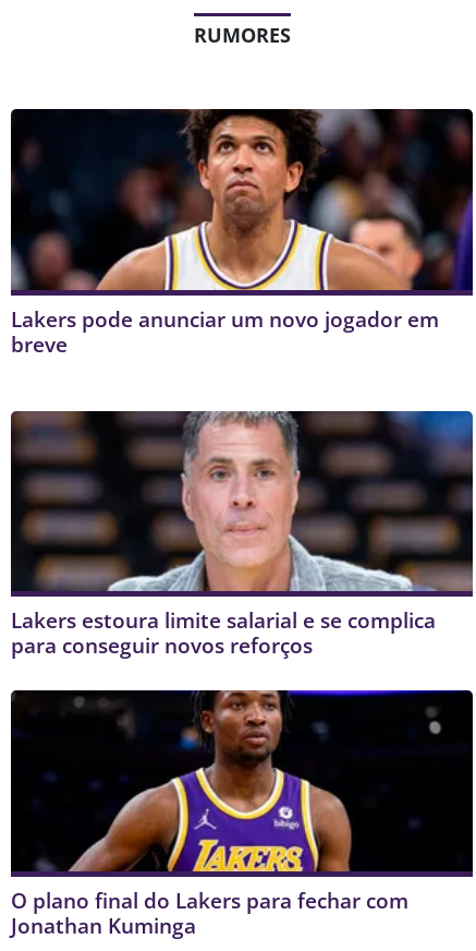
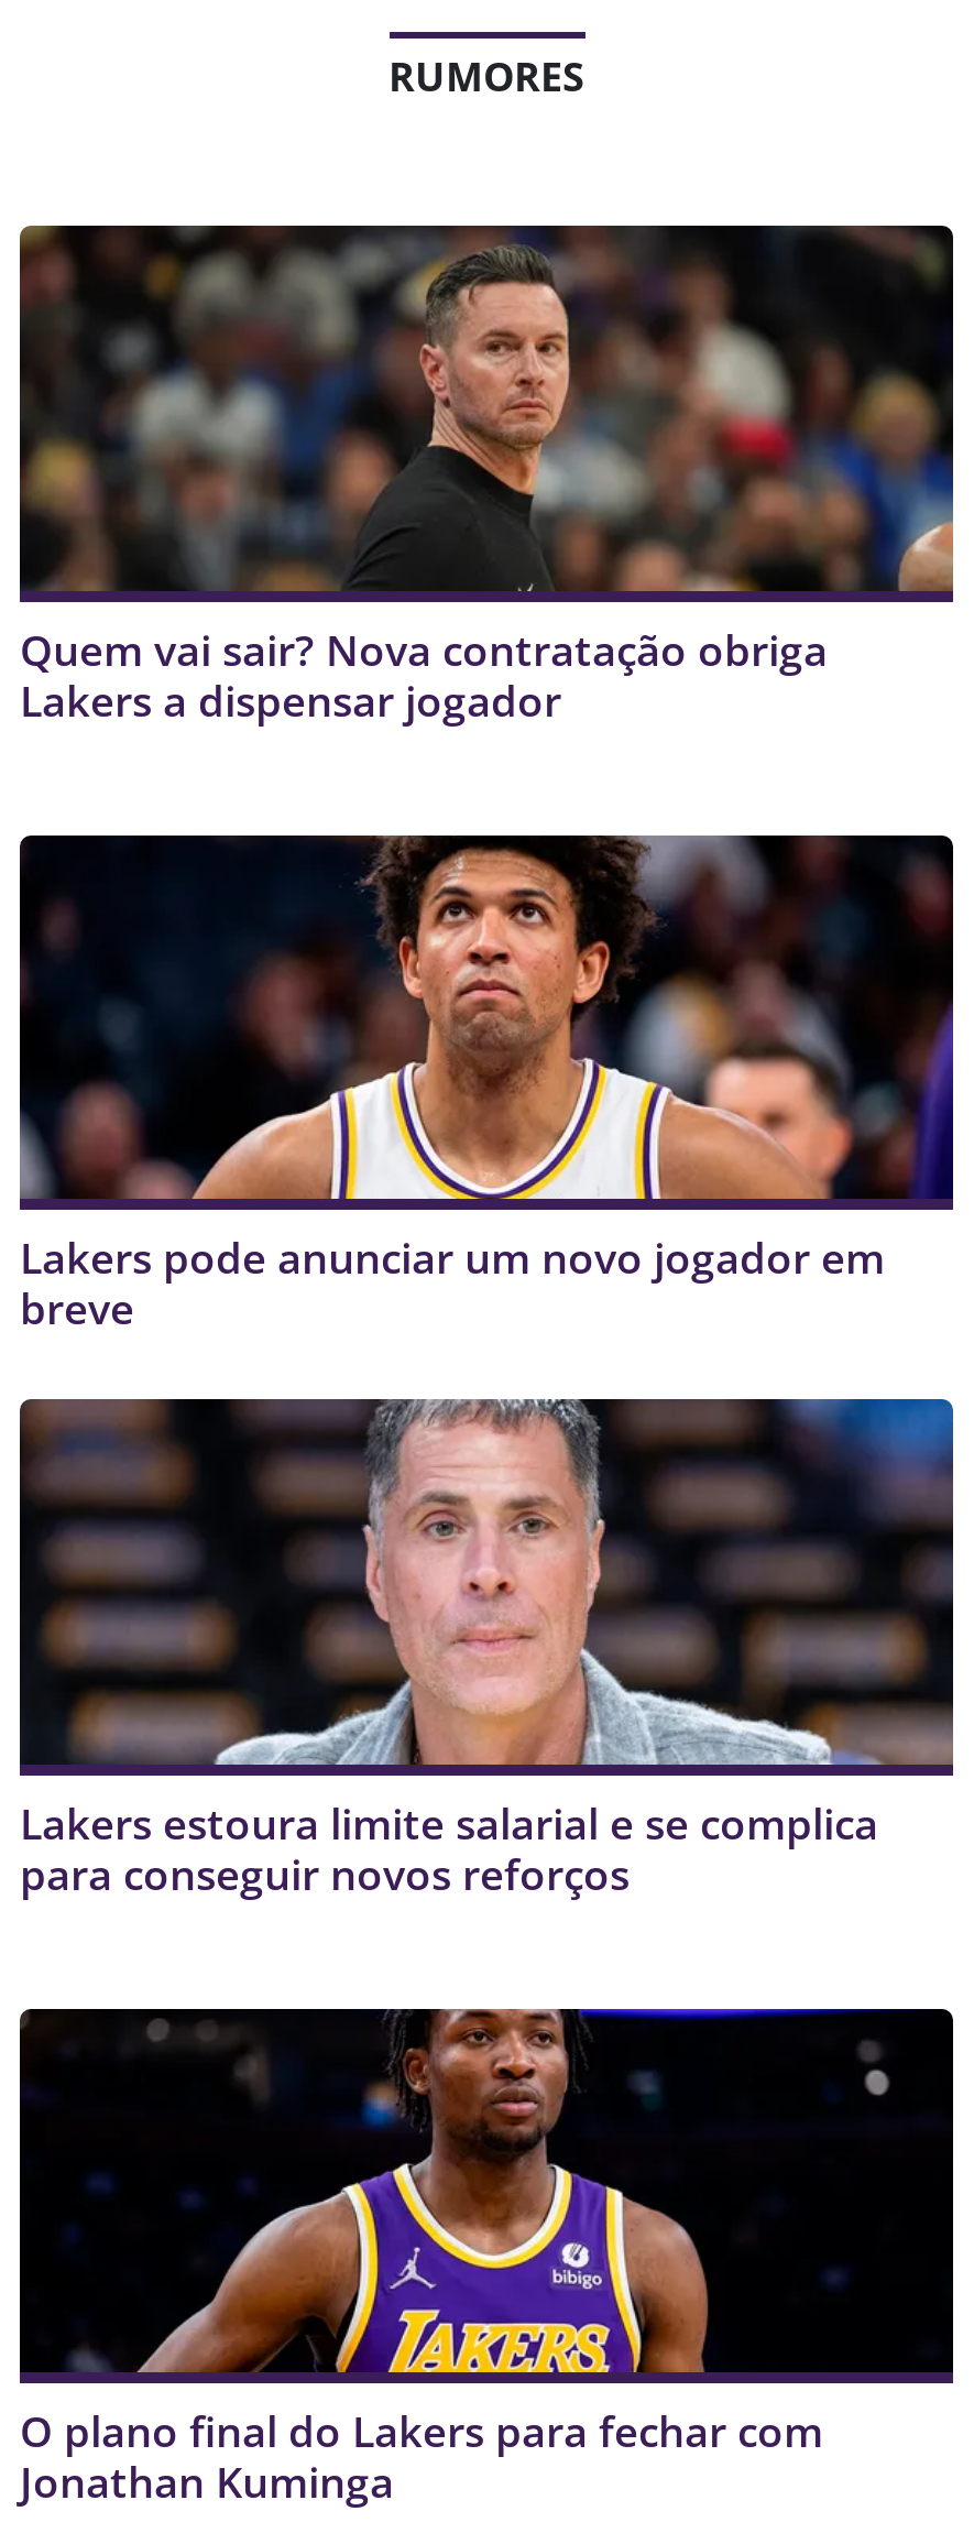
none -> [18,223,955,729] [image] | Quem vai sair? Nova contratação obriga | Lakers a dispensar jogador

